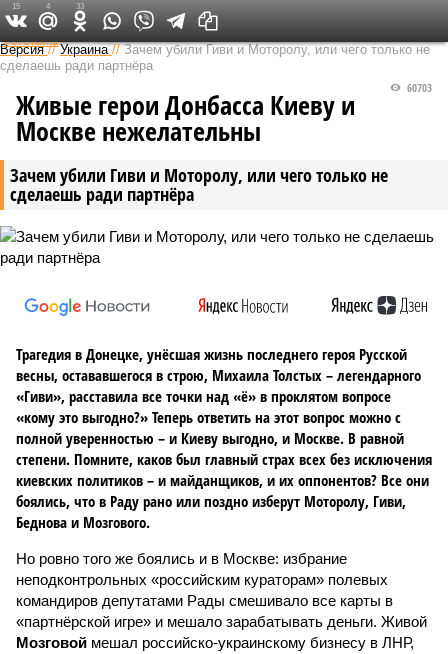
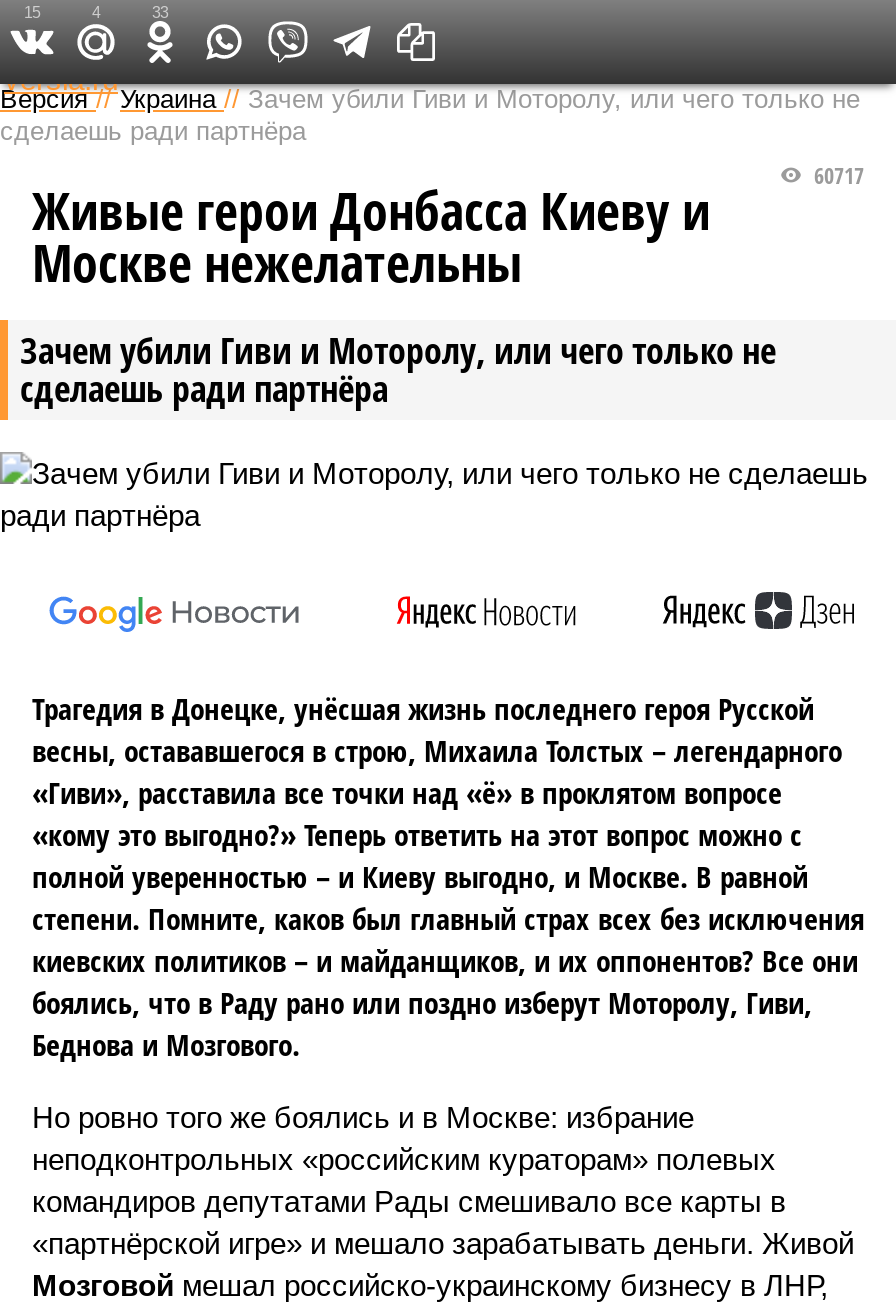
[404,80,432,95] 60703 -> [808,160,864,190] 60717

